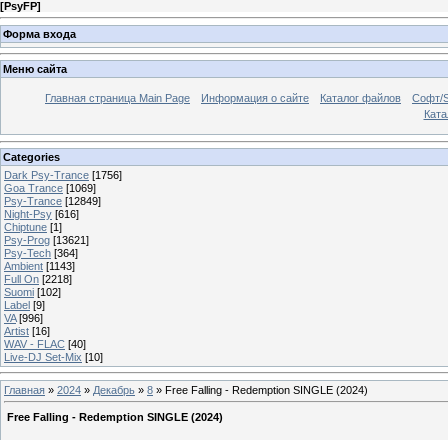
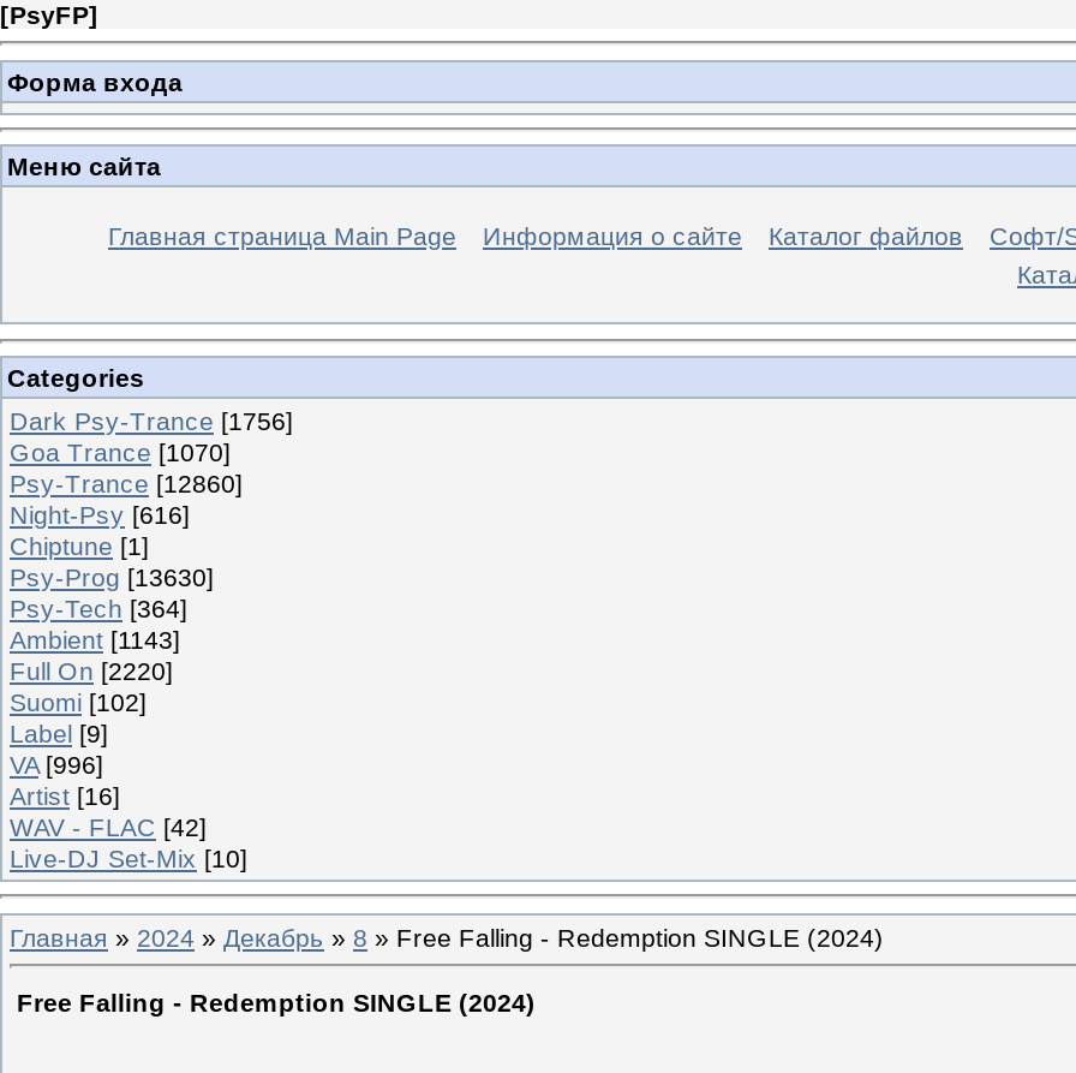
[4,182,96,194] Goa Trance [1069] -> [10,437,231,466] Goa Trance [1070]
[4,195,101,207] Psy-Trance [12849] -> [10,469,243,497] Psy-Trance [12860]
[4,234,89,246] Psy-Prog [13621] -> [10,562,214,591] Psy-Prog [13630]
[4,273,72,285] Full On [2218] -> [10,656,173,685] Full On [2220]
[4,338,86,350] WAV - FLAC [40] -> [10,812,207,841] WAV - FLAC [42]

